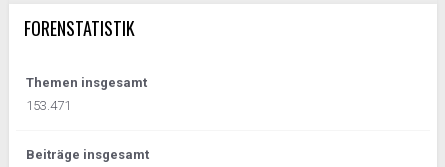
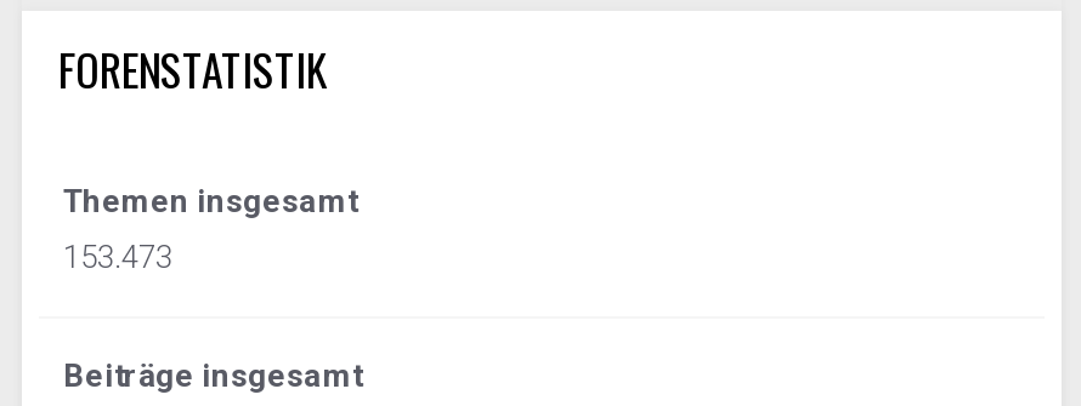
[26,98,71,113] 153.471 -> [63,239,172,275] 153.473

